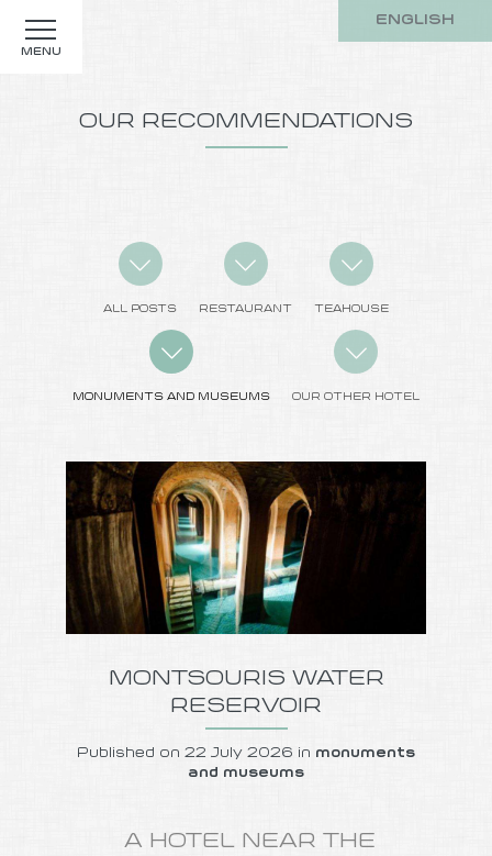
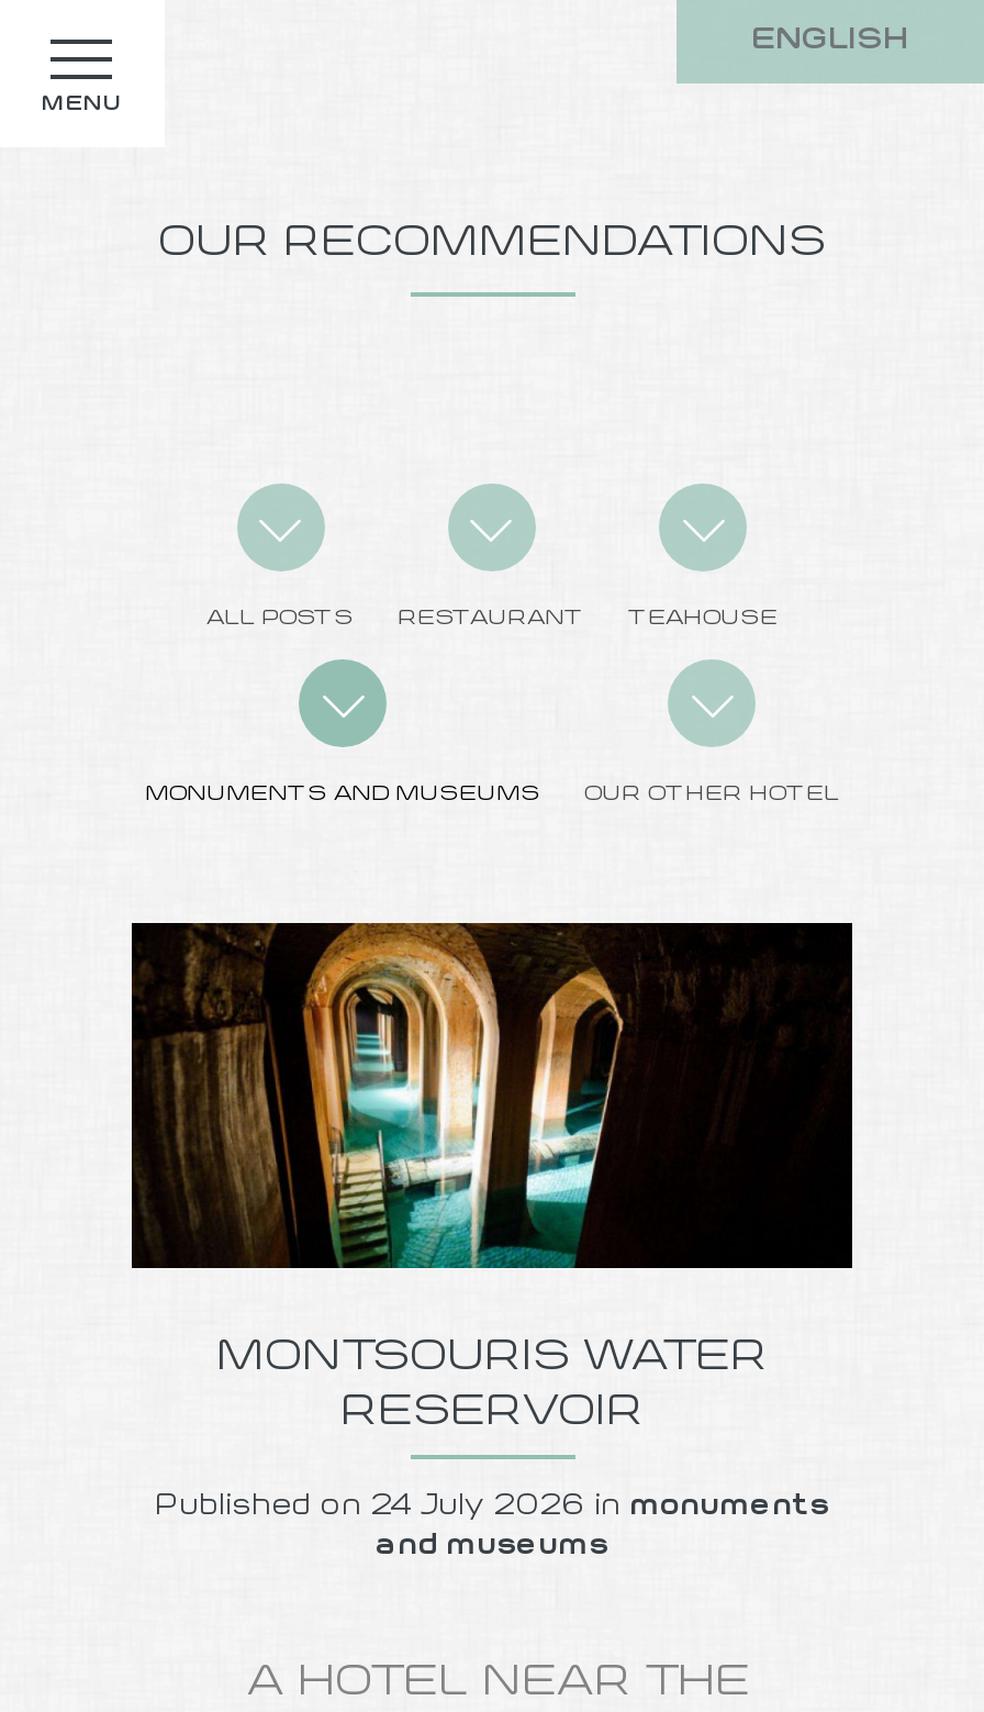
[77,745,415,761] Published on 22 July 2026 in monuments -> [155,1490,829,1523] Published on 24 July 2026 in monuments

